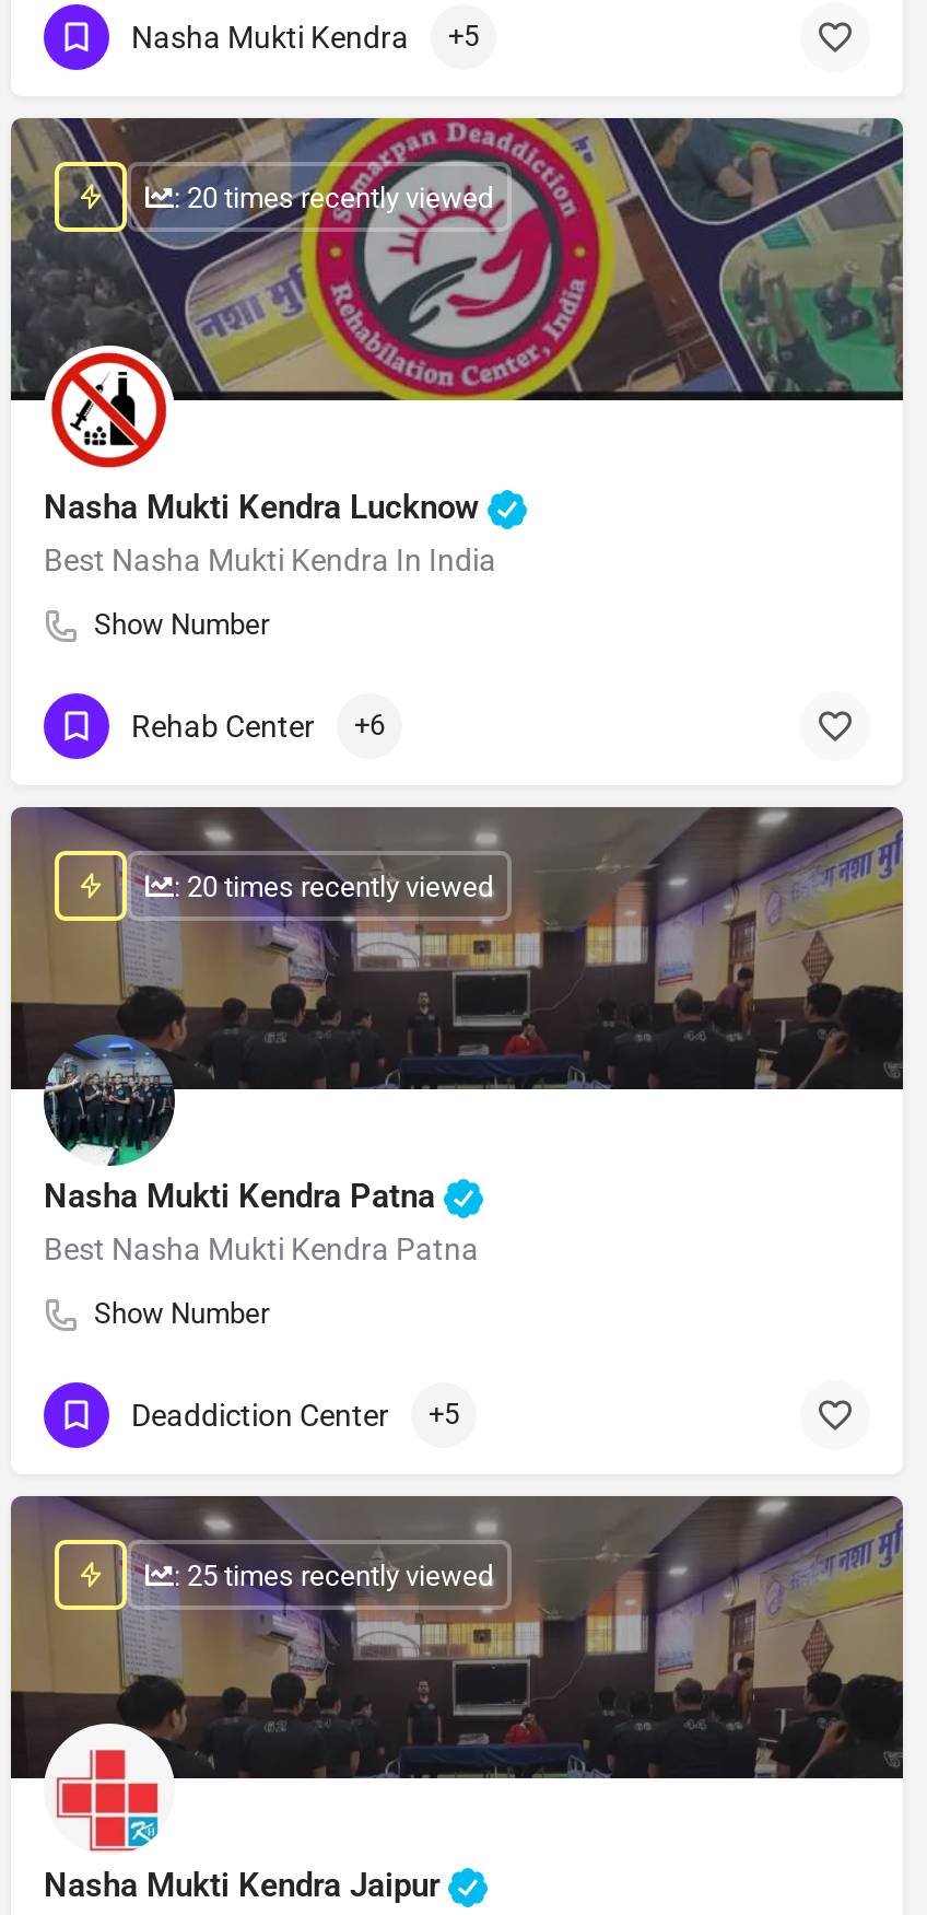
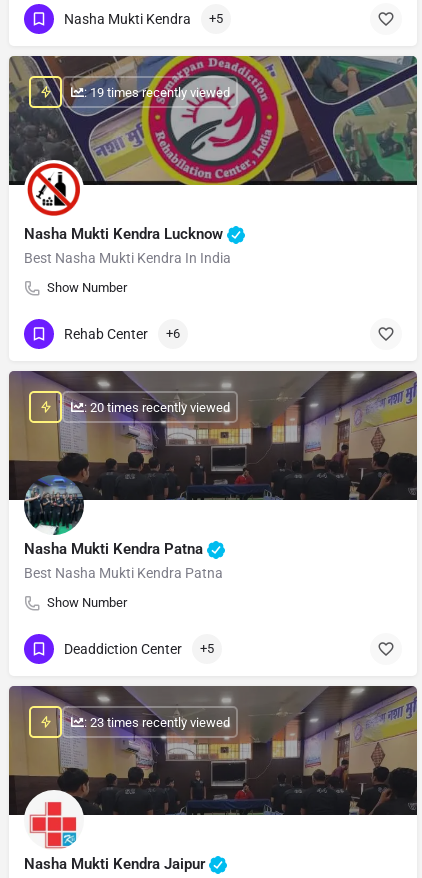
[174,181,493,214] : 20 times recently viewed -> [83,85,229,100] : 19 times recently viewed
[174,1559,493,1592] : 25 times recently viewed -> [83,715,229,730] : 23 times recently viewed

